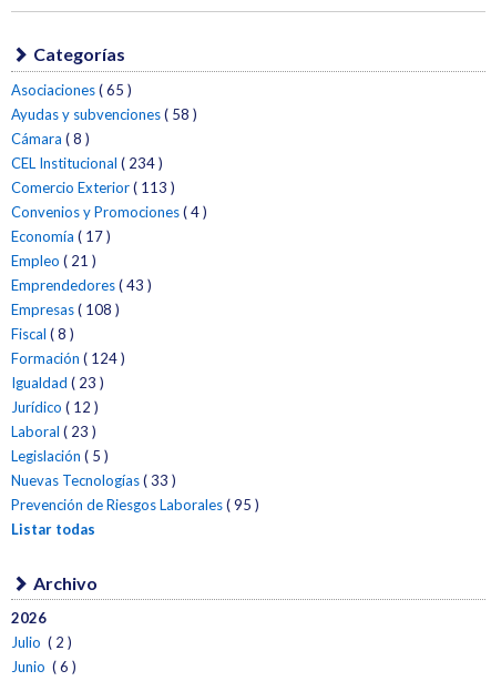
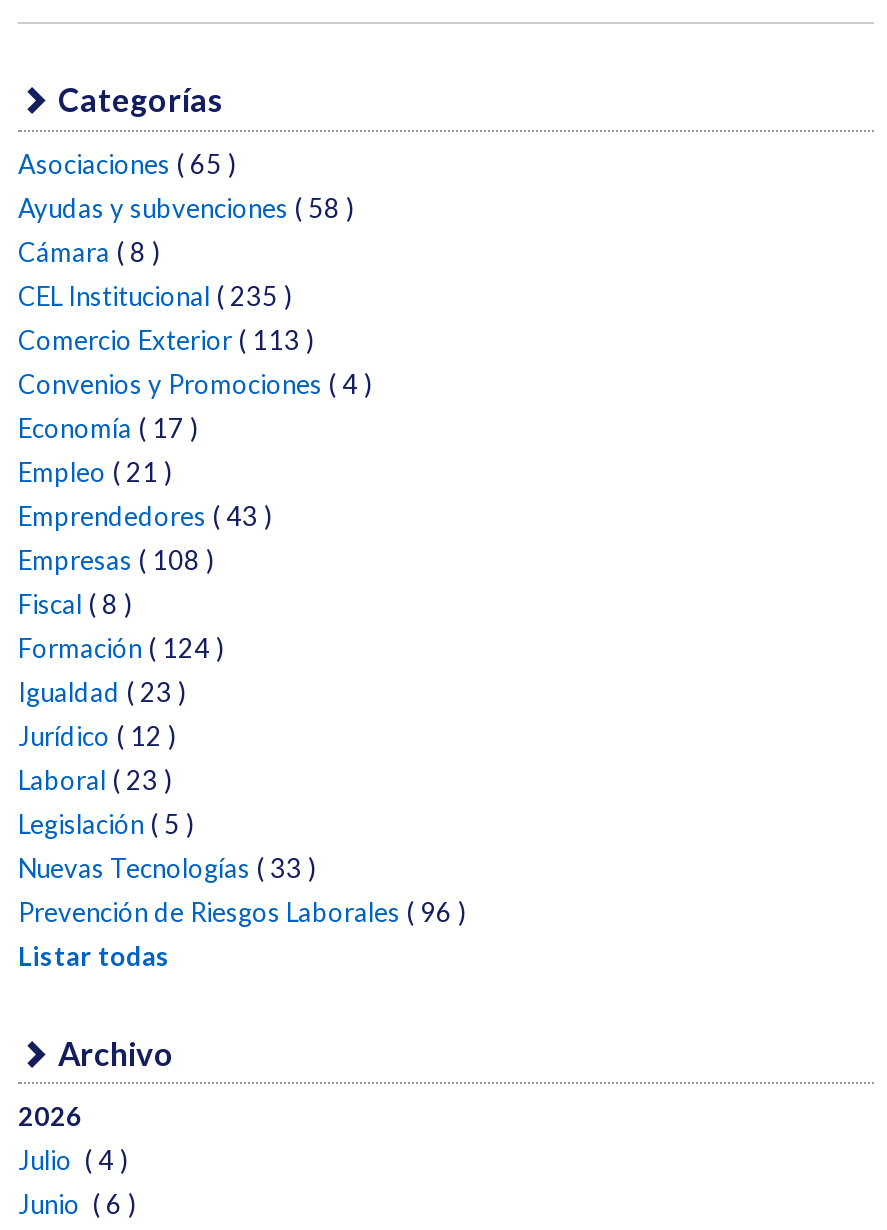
[11,154,163,172] CEL Institucional ( 234 ) -> [18,279,292,311] CEL Institucional ( 235 )
[11,495,259,513] Prevención de Riesgos Laborales ( 95 ) -> [18,895,466,927] Prevención de Riesgos Laborales ( 96 )
[11,634,72,651] Julio ( 2 ) -> [18,1145,128,1177] Julio ( 4 )

